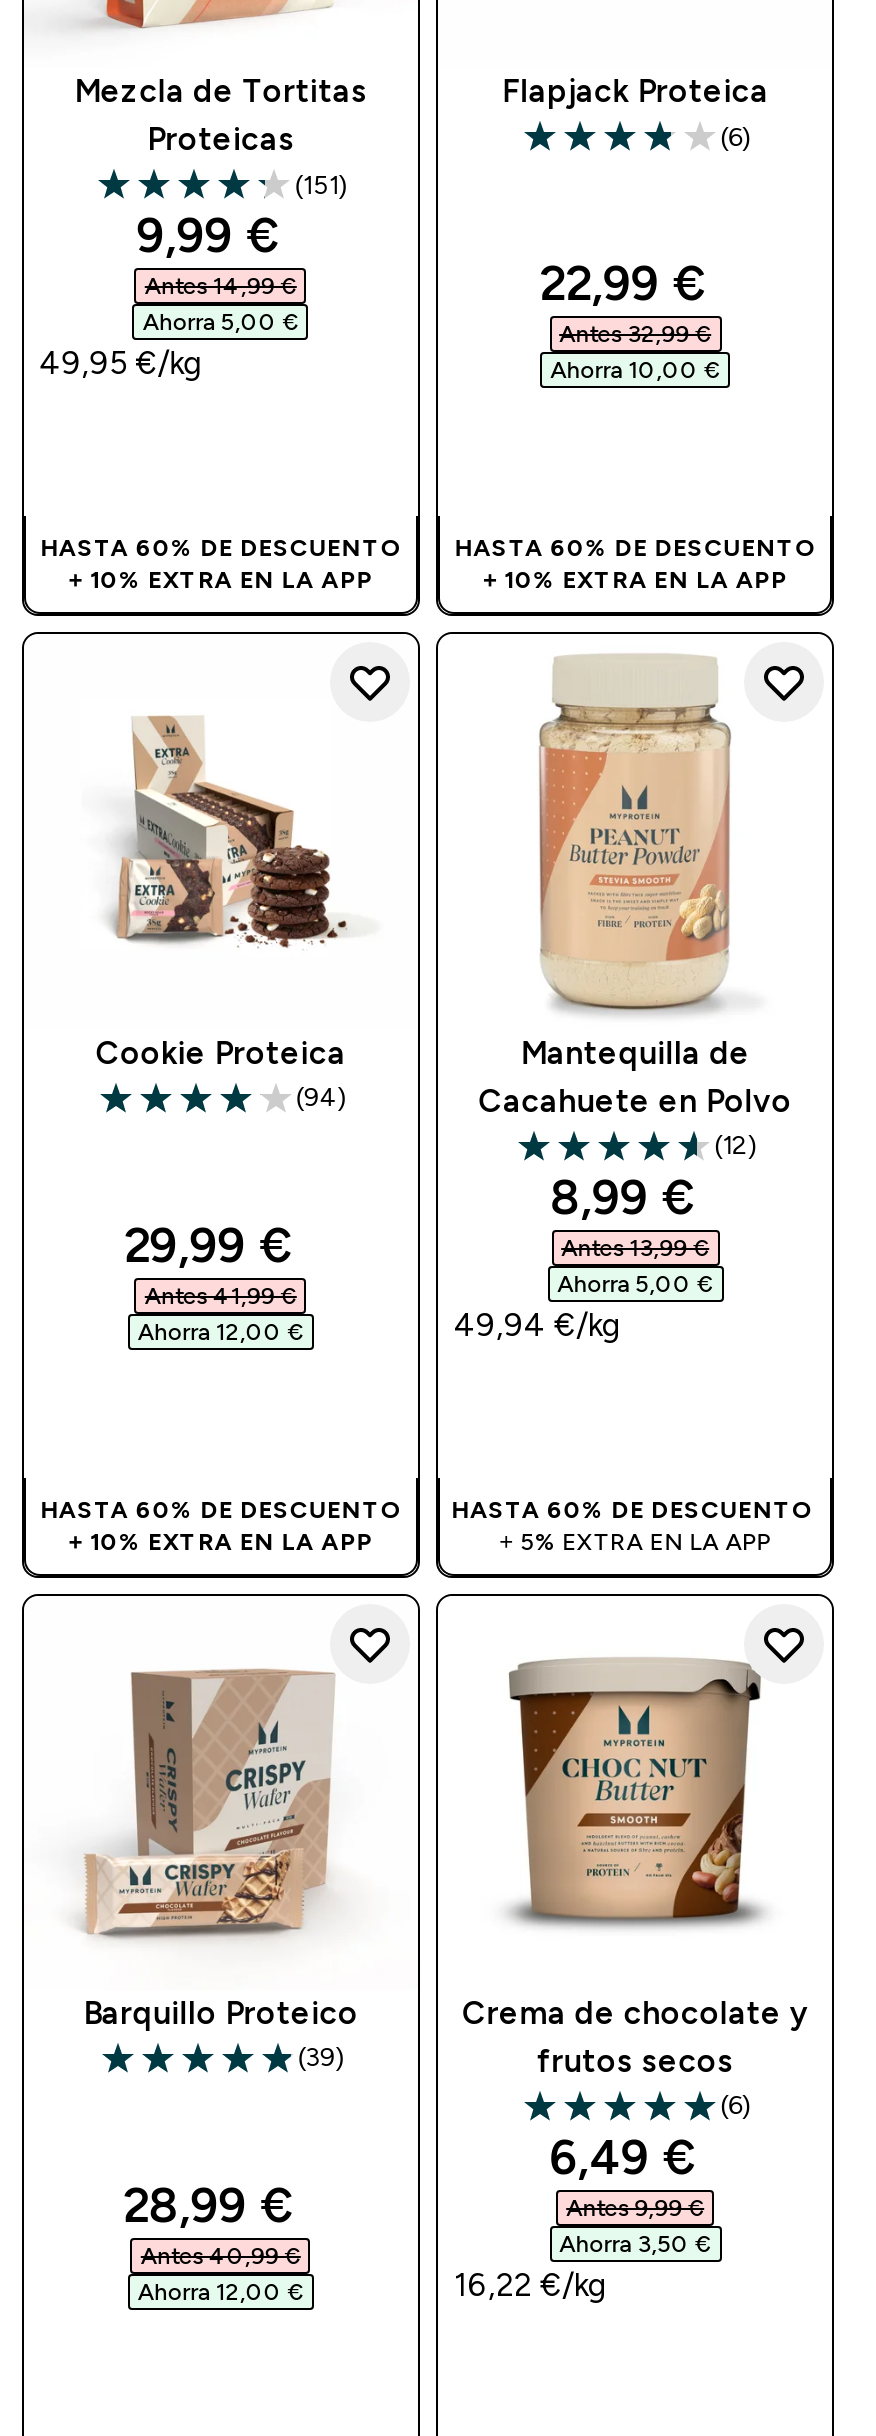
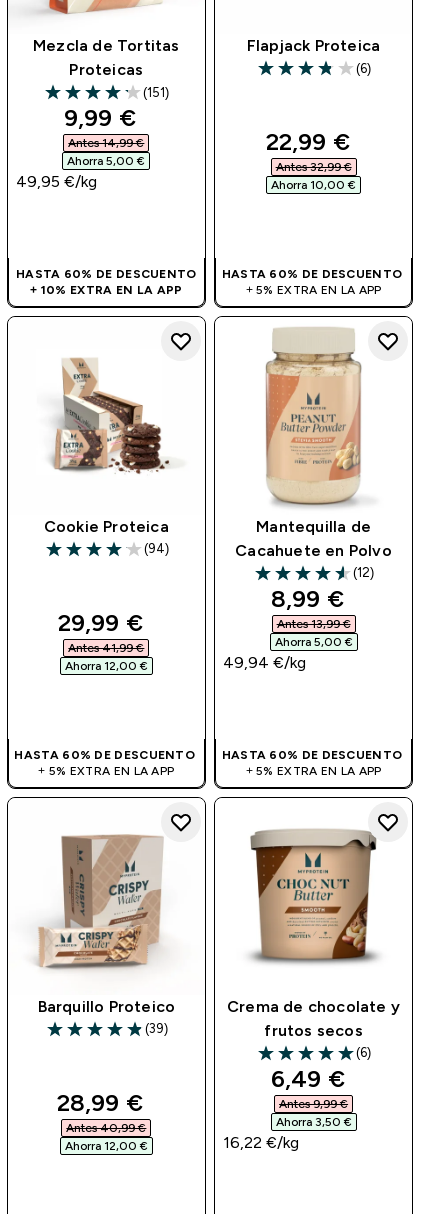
[483,567,788,595] + 10% EXTRA EN LA APP -> [246,283,382,297] + 5% EXTRA EN LA APP
[68,1527,373,1555] + 10% EXTRA EN LA APP -> [38,764,174,778] + 5% EXTRA EN LA APP

